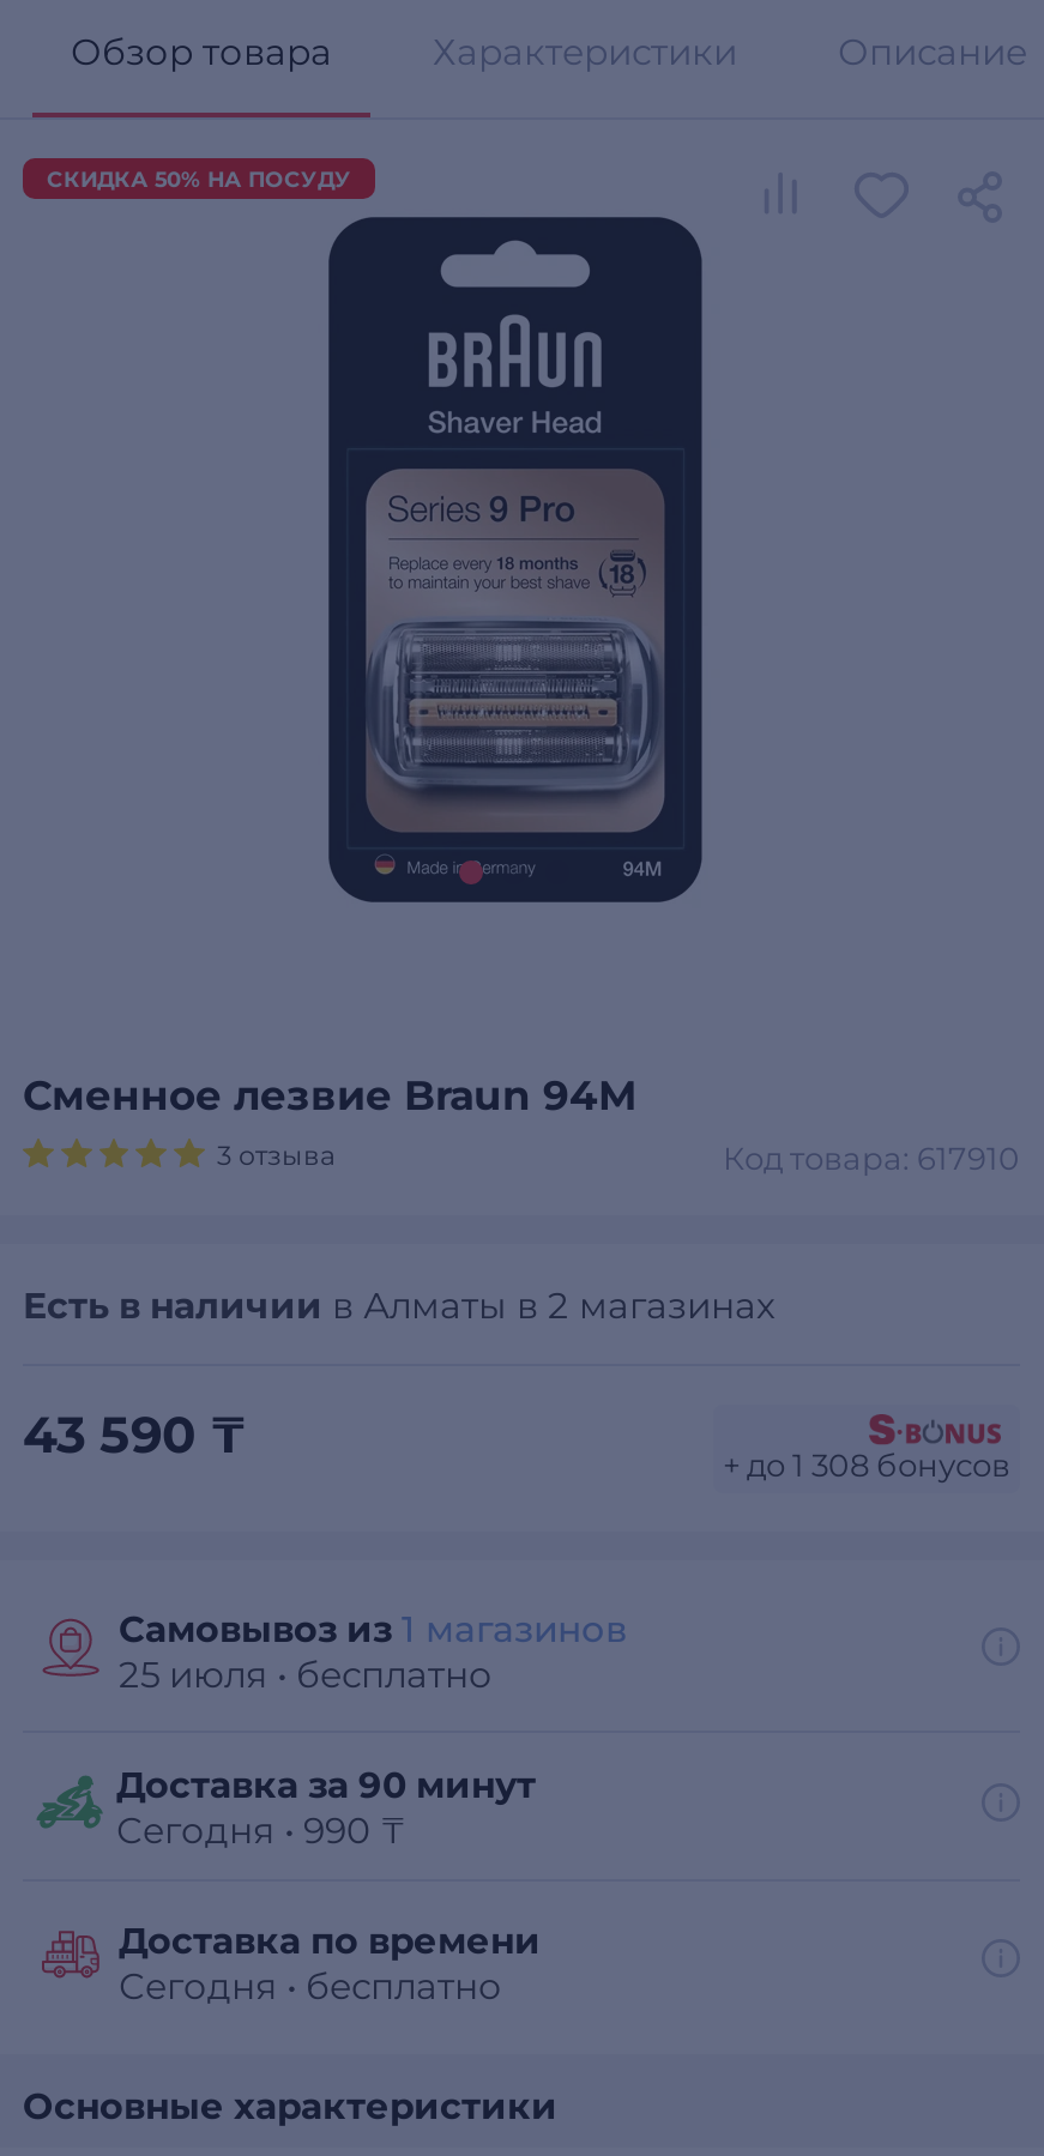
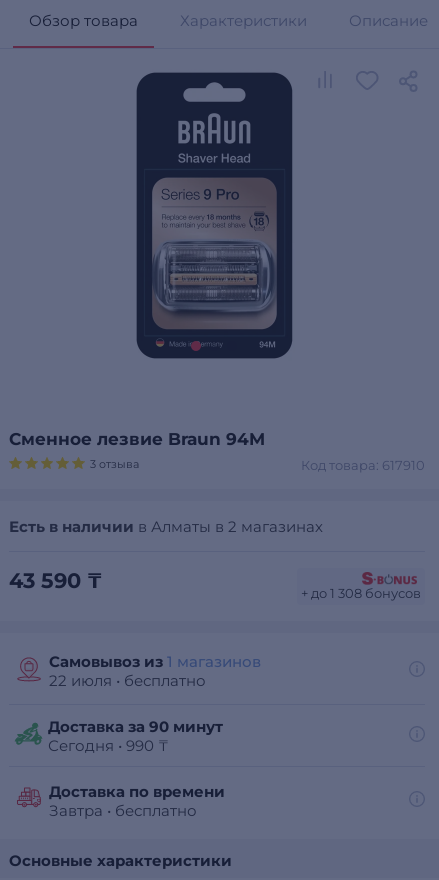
[47,166,351,192] СКИДКА 50% НА ПОСУДУ -> none
[119,1652,493,1697] 25 июля • бесплатно -> [49,671,206,690] 22 июля • бесплатно
[119,1964,502,2009] Сегодня • бесплатно -> [49,801,197,820] Завтра • бесплатно

